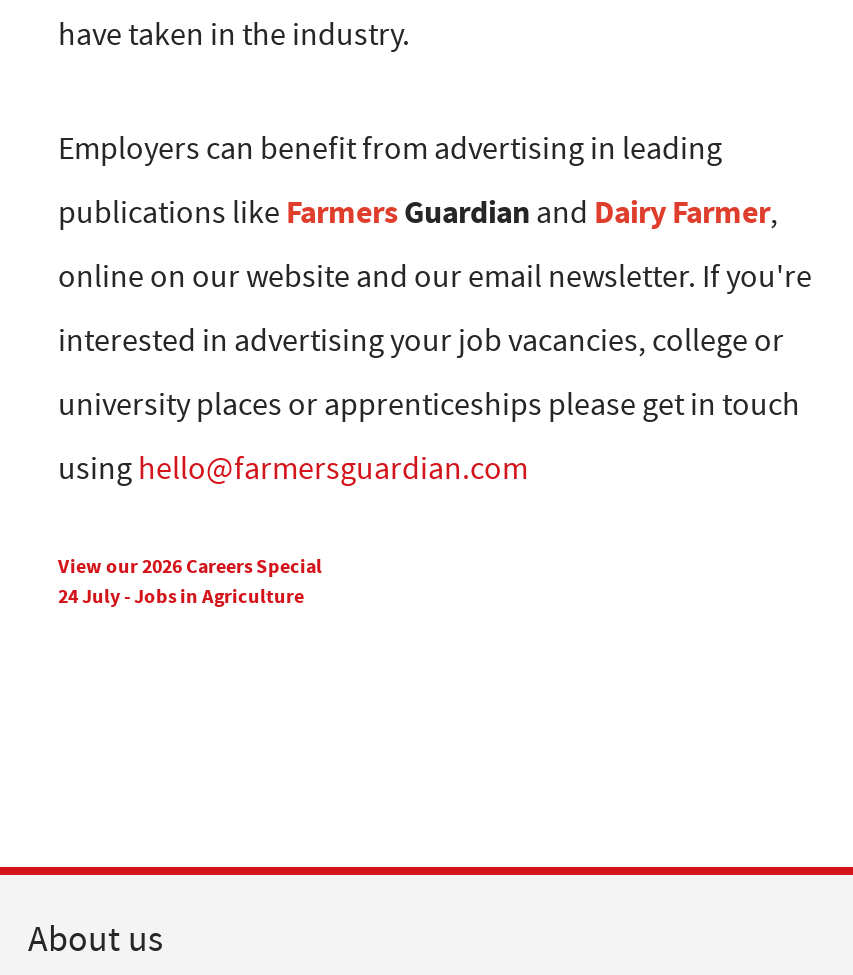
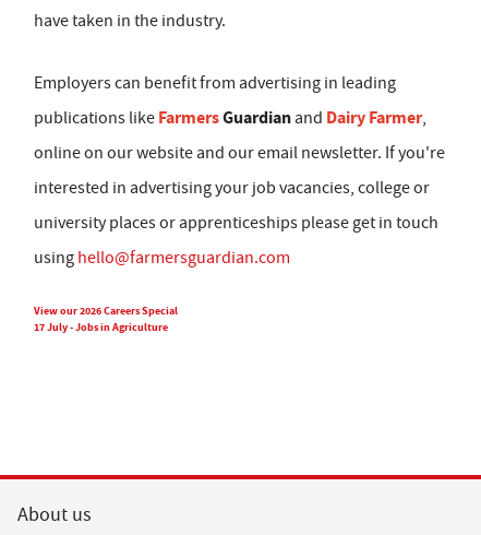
[58,583,304,609] 24 July - Jobs in Agriculture -> [34,320,168,334] 17 July - Jobs in Agriculture

